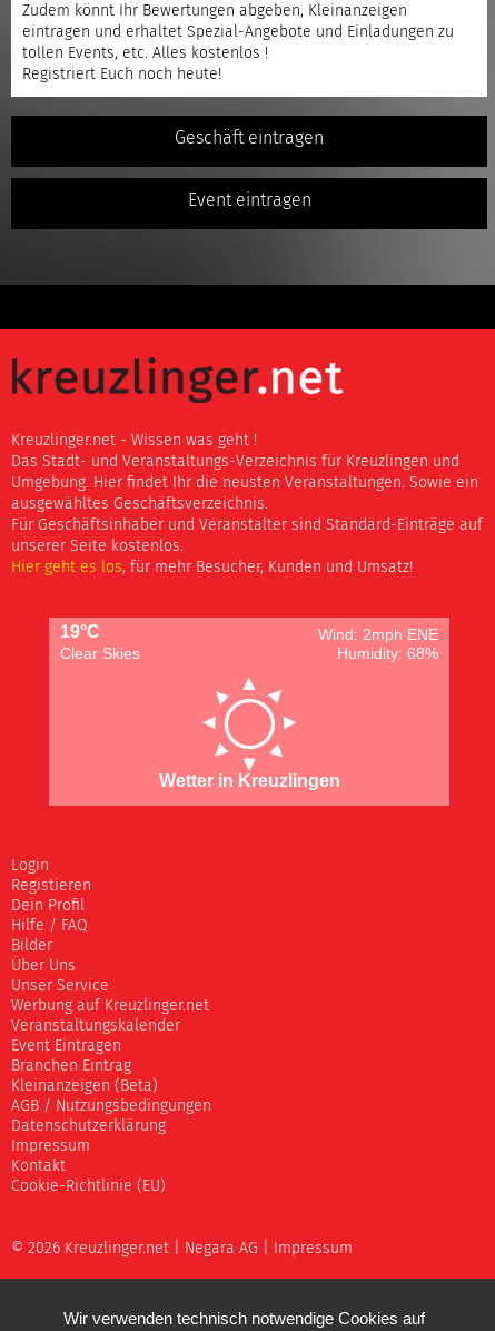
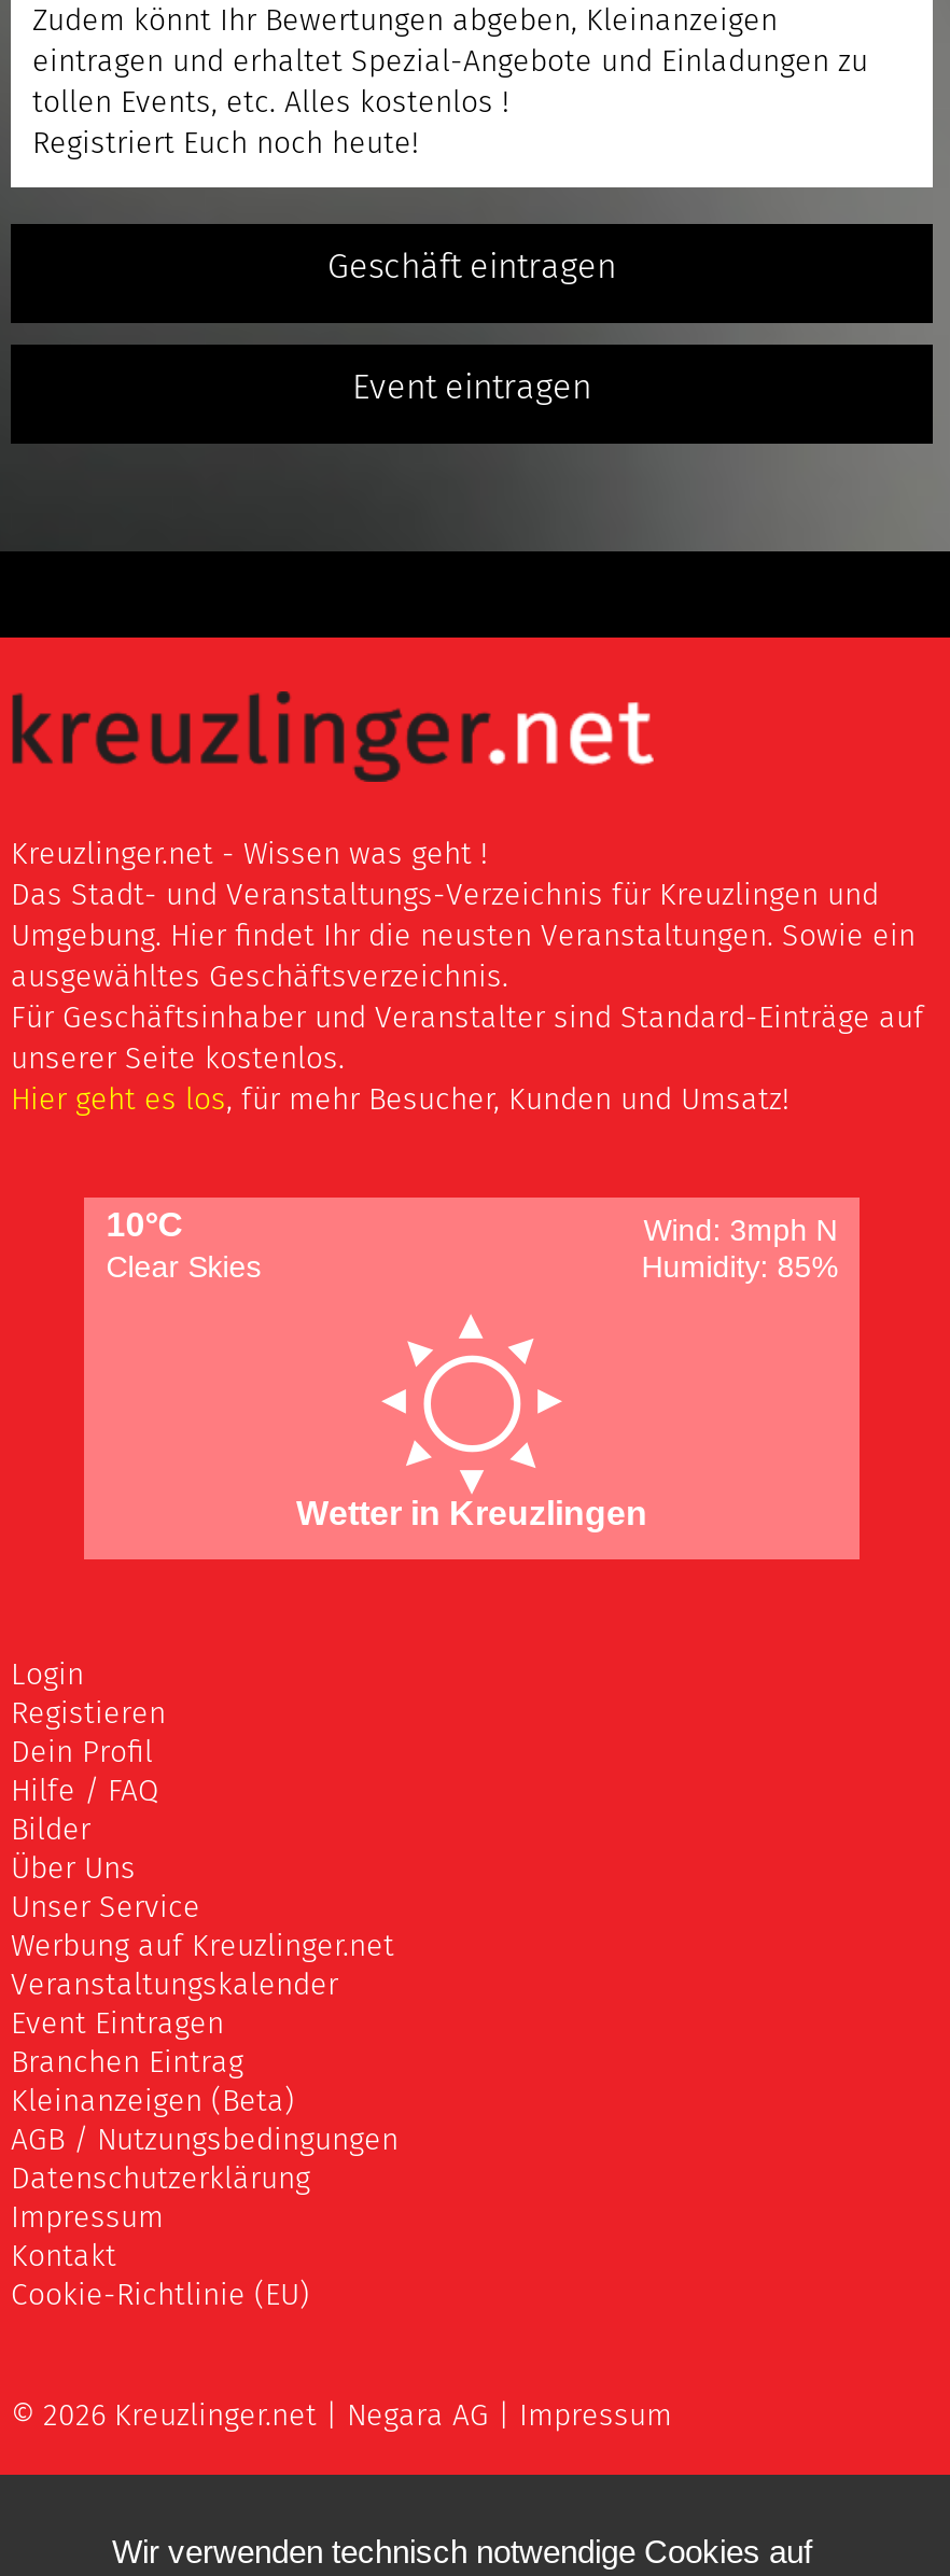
[60,623,438,644] 19°C | Wind: 2mph ENE -> [106,1205,838,1246] 10°C | Wind: 3mph N
[337,645,438,663] Humidity: 68% -> [642,1248,838,1282] Humidity: 85%

